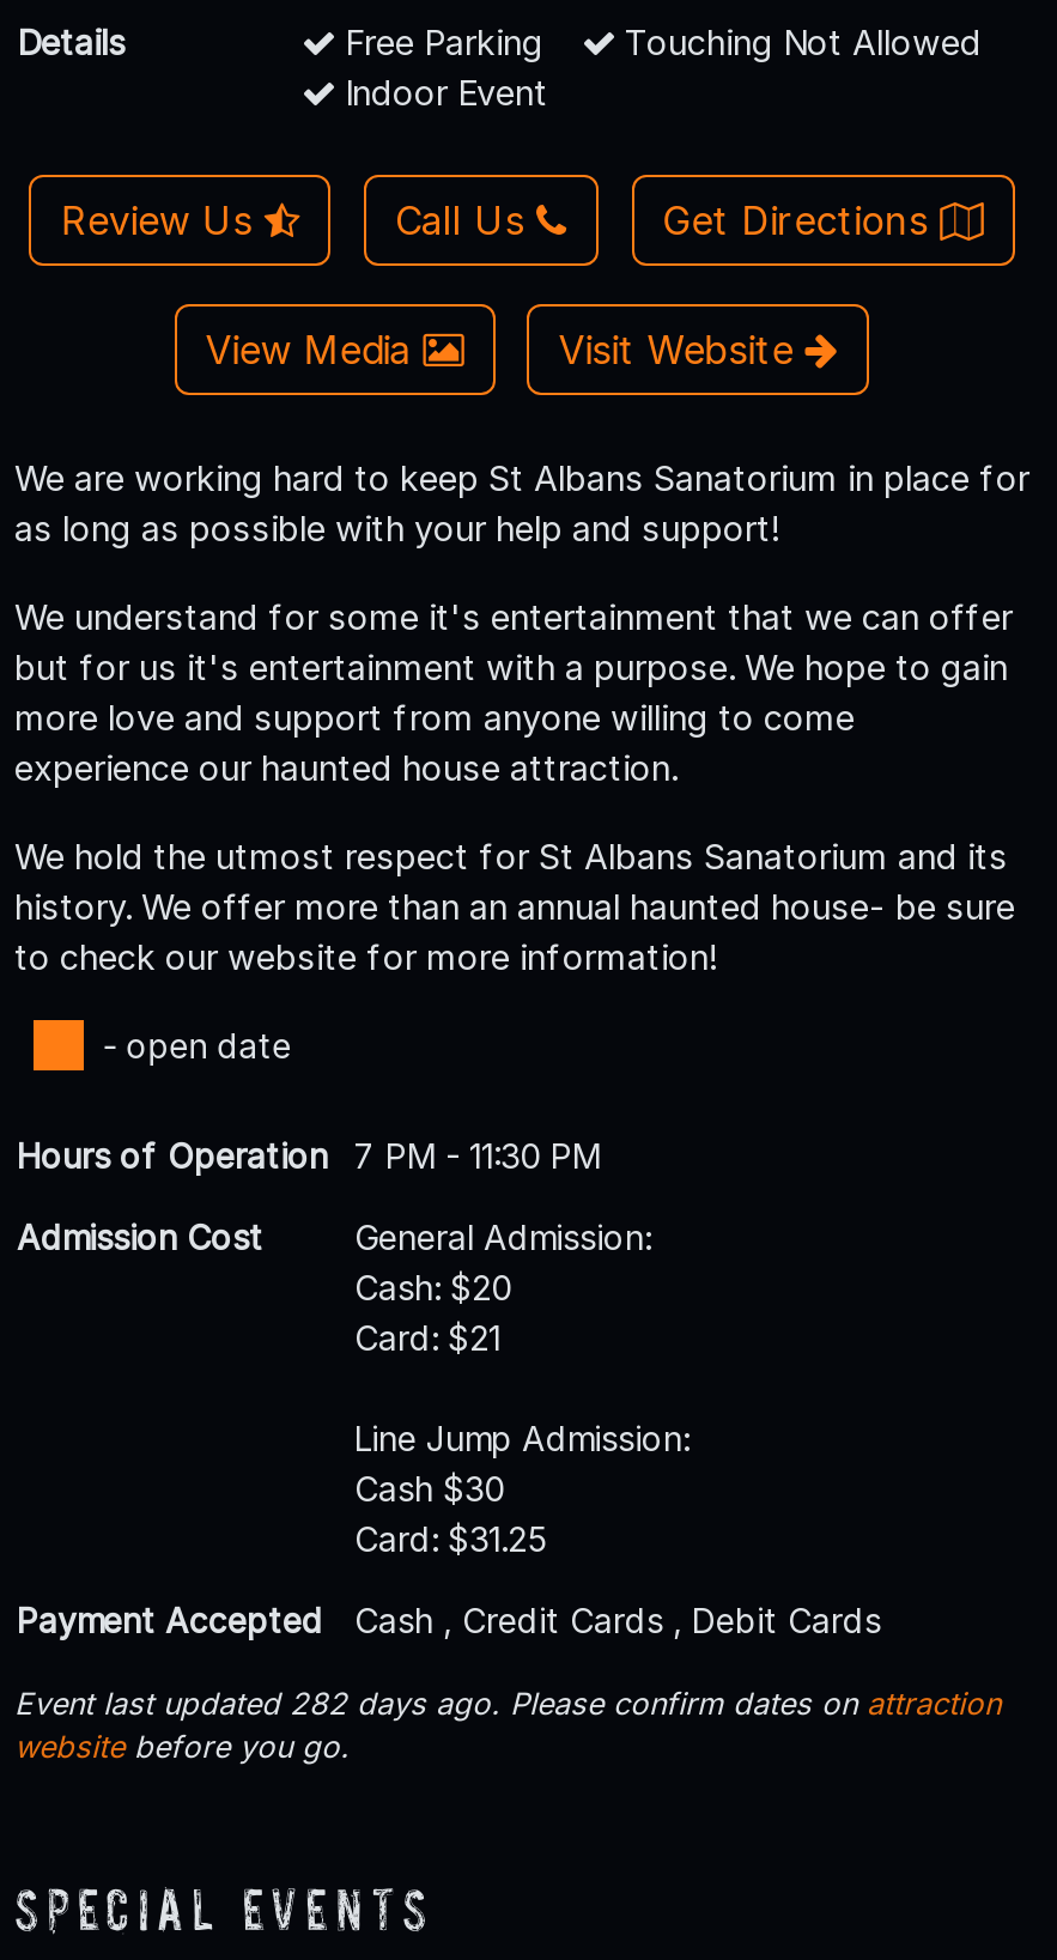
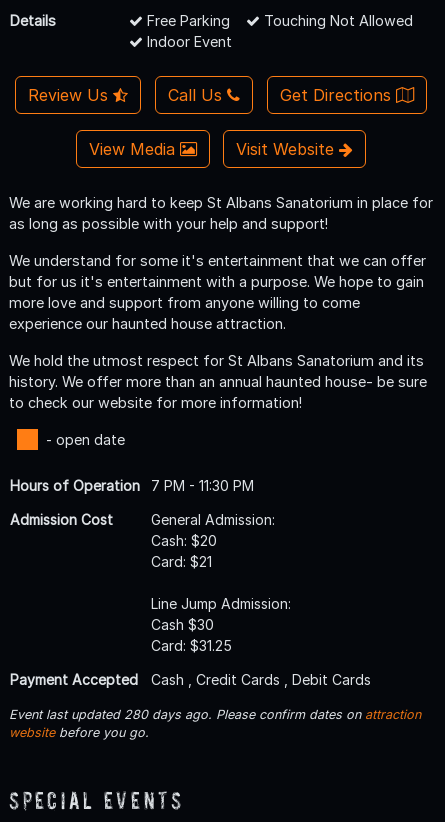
[14,1686,1001,1722] Event last updated 282 days ago. Please confirm dates on attraction -> [9,707,421,722] Event last updated 280 days ago. Please confirm dates on attraction

